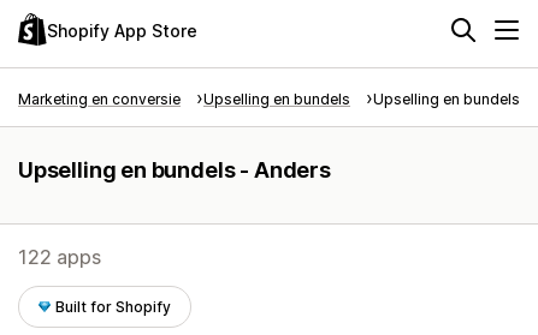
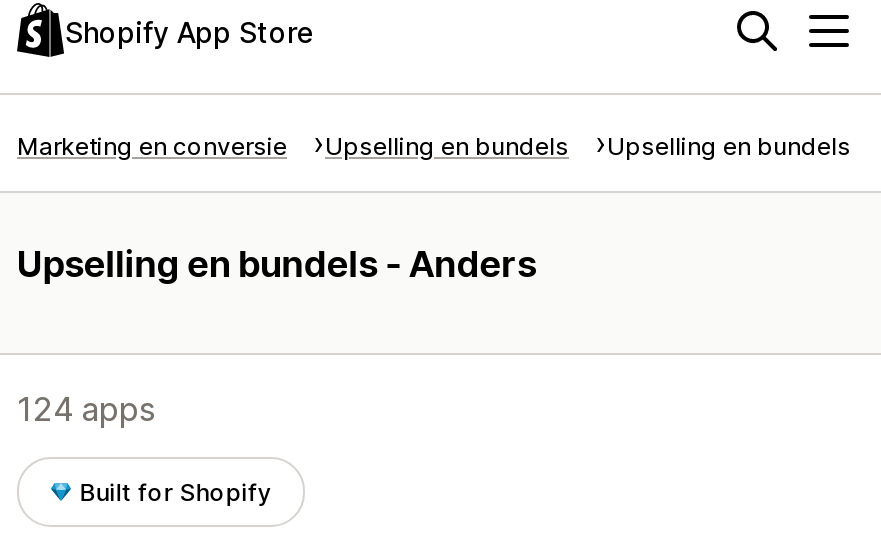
[18,245,101,269] 122 apps -> [17,389,155,429] 124 apps

